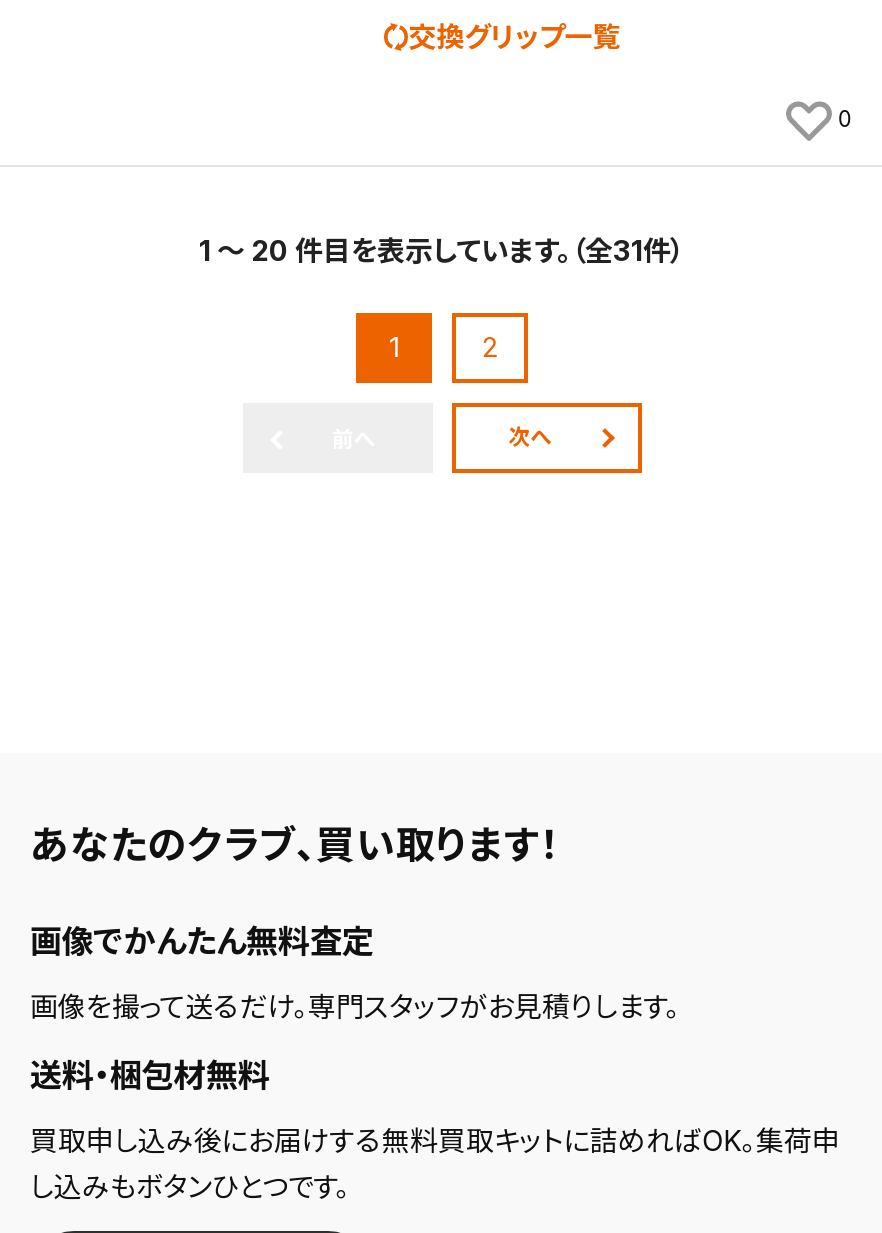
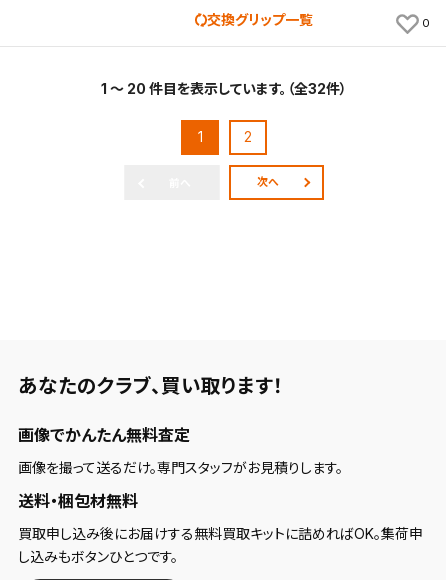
[199,233,685,267] 1 ～ 20 件目を表示しています。（全31件） -> [101,80,347,97] 1 ～ 20 件目を表示しています。（全32件）

